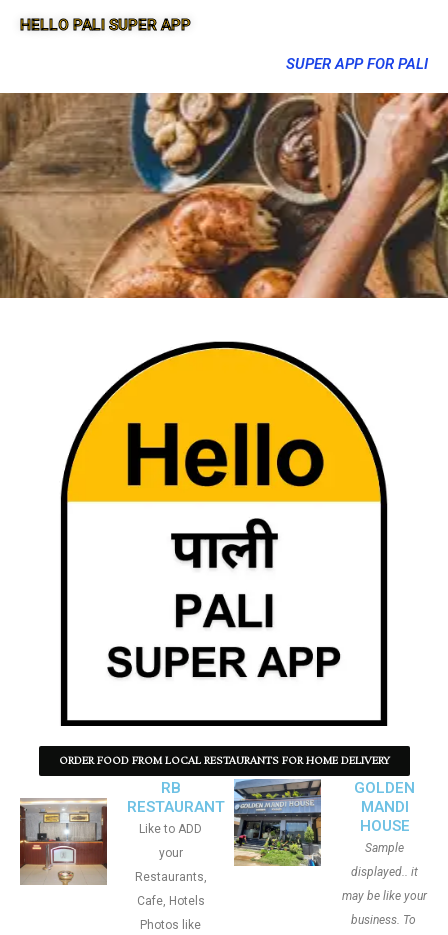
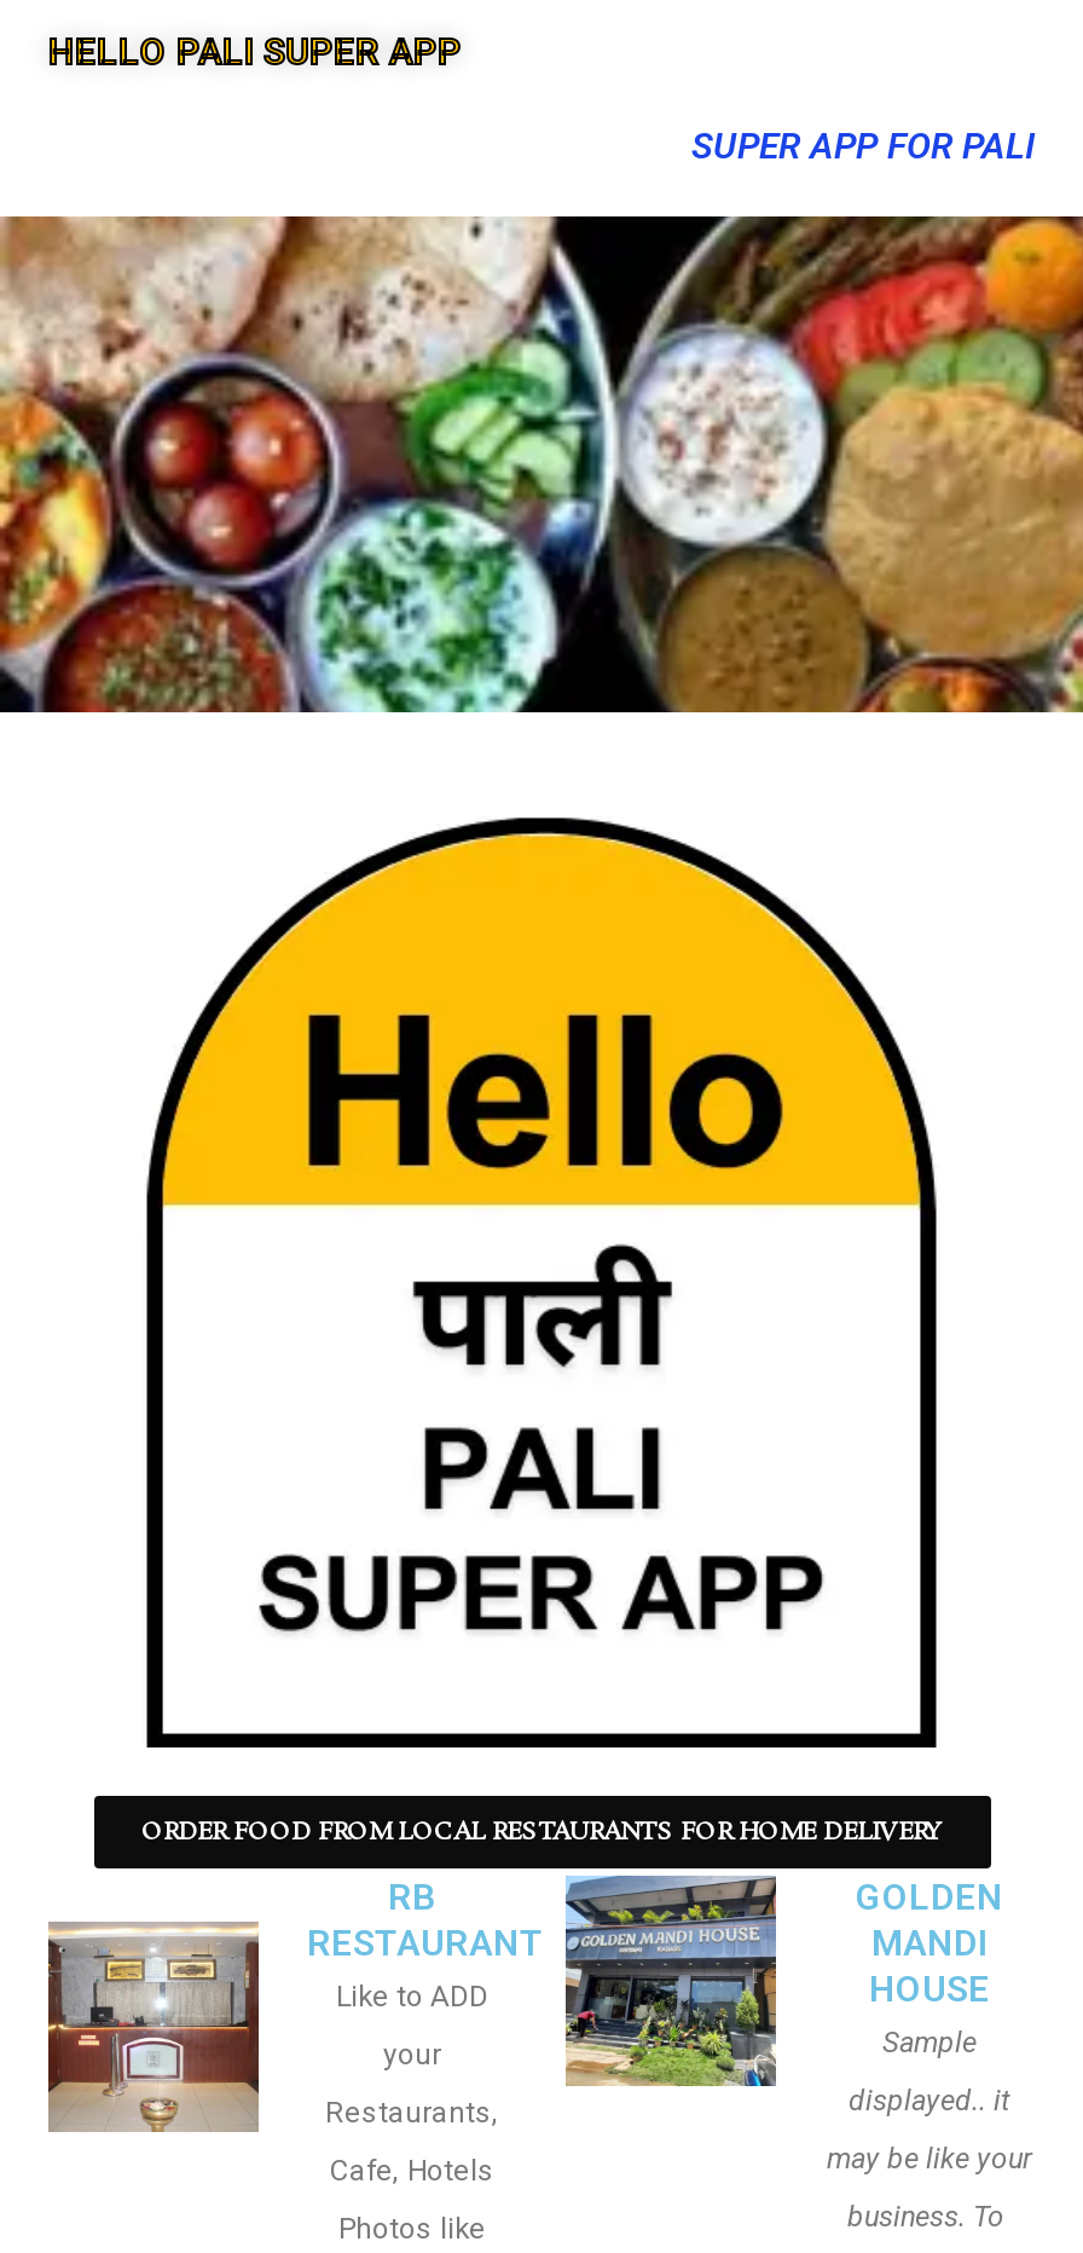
[3,92,445,299] [image] -> [7,214,1076,715] [image]

